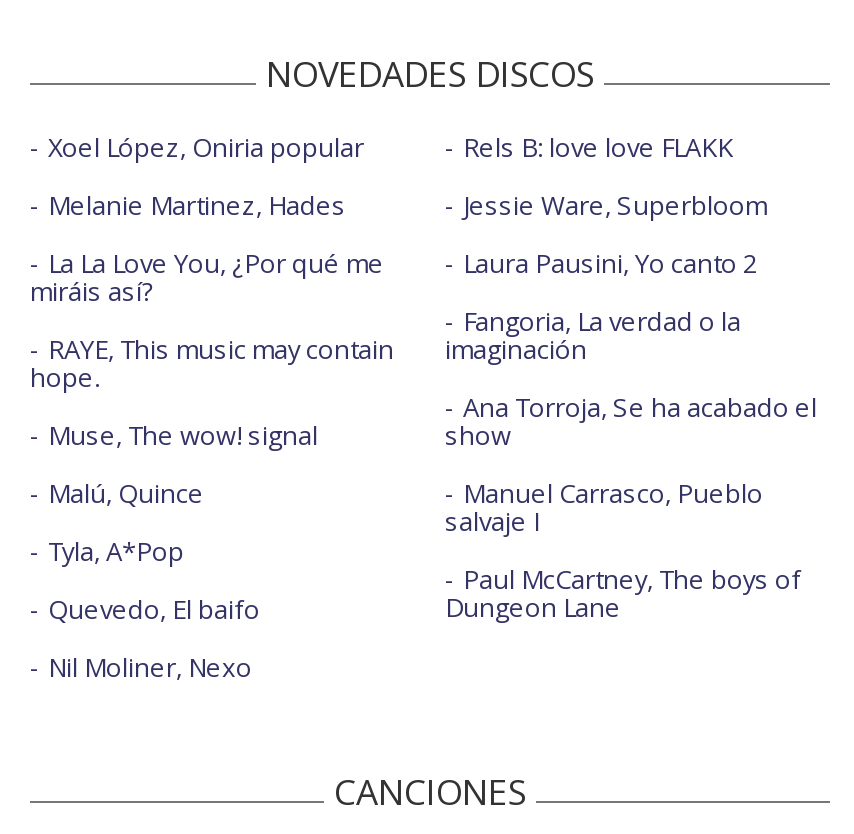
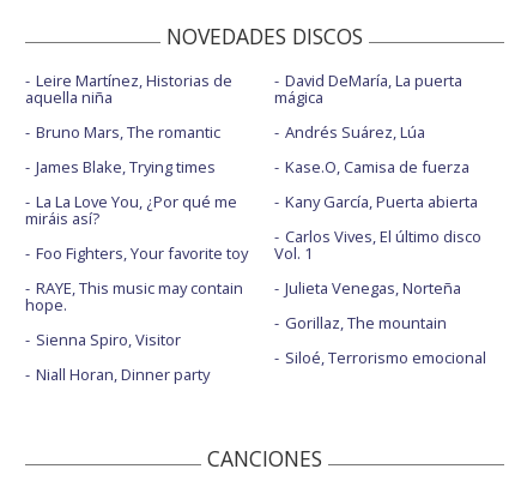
[48,129,364,223] Xoel López, Oniria popular | Melanie Martinez, Hades -> [25,70,232,178] Leire Martínez, Historias de | aquella niña | Bruno Mars, The romantic | James Blake, Trying times
[445,129,817,625] Rels B: love love FLAKK | Jessie Ware, Superbloom | Laura Pausini, Yo canto 2 | Fangoria, La verdad o la | imaginación | Ana Torroja, Se ha acabado el | show | Manuel Carrasco, Pueblo | salvaje I | Paul McCartney, The boys of | Dungeon Lane -> [274,70,486,368] David DeMaría, La puerta | mágica | Andrés Suárez, Lúa | Kase.O, Camisa de fuerza | Kany García, Puerta abierta | Carlos Vives, El último disco | Vol. 1 | Julieta Venegas, Norteña | Gorillaz, The mountain | Siloé, Terrorismo emocional
moved [30,245,384,309] -> [25,191,237,229]: La La Love You, ¿Por qué me | miráis así?
none -> [36,242,248,264] Foo Fighters, Your favorite toy
moved [30,331,394,395] -> [25,277,243,315]: RAYE, This music may contain | hope.
[48,417,318,685] Muse, The wow! signal | Malú, Quince | Tyla, A*Pop | Quevedo, El baifo | Nil Moliner, Nexo -> [36,329,210,385] Sienna Spiro, Visitor | Niall Horan, Dinner party

